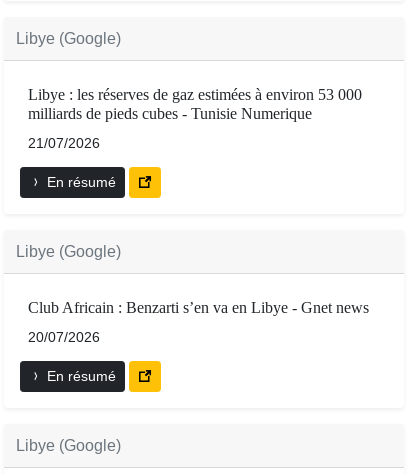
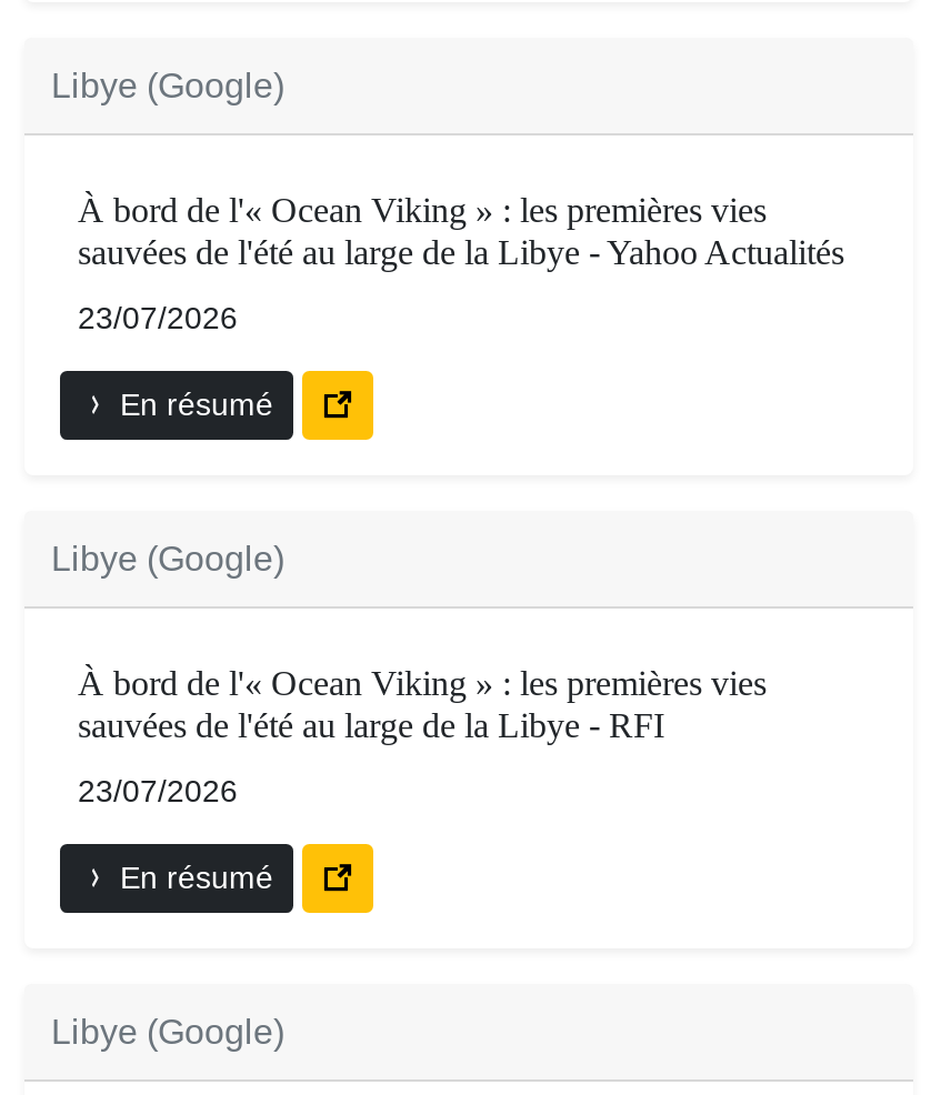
[28,86,362,122] Libye : les réserves de gaz estimées à environ 53 000 | milliards de pieds cubes - Tunisie Numerique -> [78,192,844,272] À bord de l'« Ocean Viking » : les premières vies | sauvées de l'été au large de la Libye - Yahoo Actualités
[28,135,100,151] 21/07/2026 -> [78,301,238,336] 23/07/2026
[28,299,369,316] Club Africain : Benzarti s’en va en Libye - Gnet news -> [78,665,767,745] À bord de l'« Ocean Viking » : les premières vies | sauvées de l'été au large de la Libye - RFI
[28,329,100,345] 20/07/2026 -> [78,774,238,809] 23/07/2026

